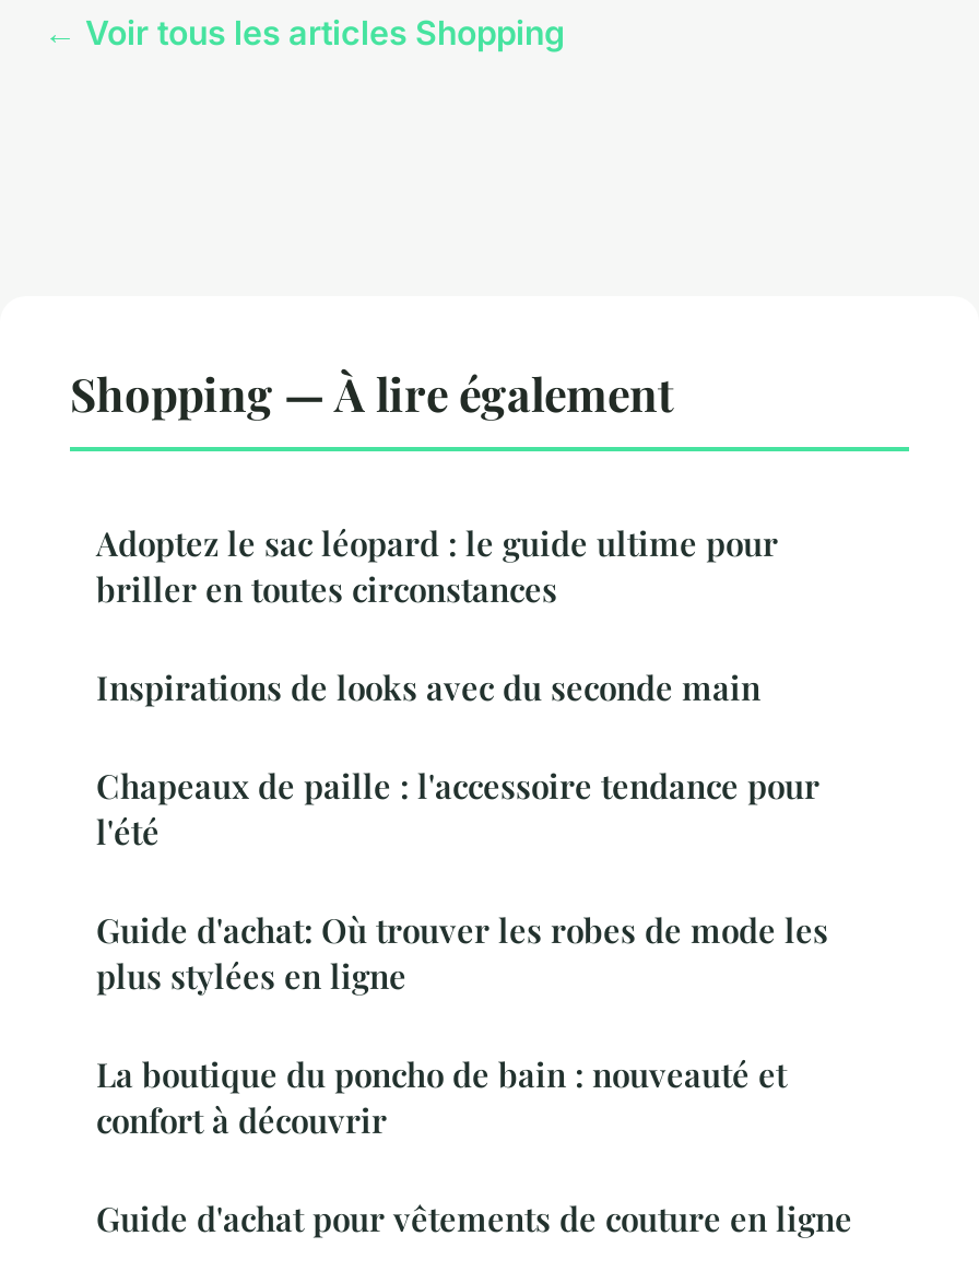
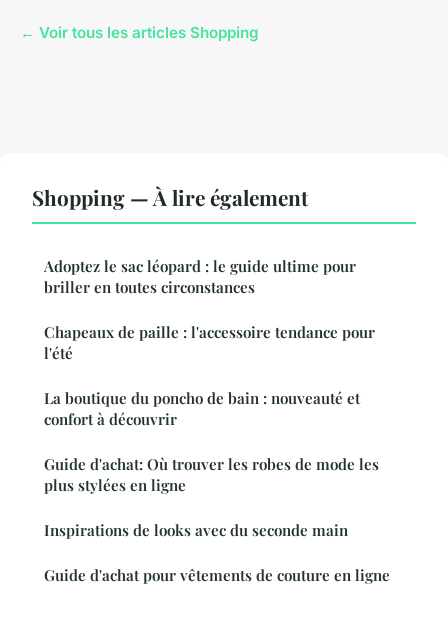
moved [96,666,760,710] -> [44,520,348,540]: Inspirations de looks avec du seconde main
moved [96,764,819,854] -> [44,322,375,363]: Chapeaux de paille : l'accessoire tendance pour | l'été
moved [96,909,828,998] -> [44,454,379,495]: Guide d'achat: Où trouver les robes de mode les | plus stylées en ligne
moved [96,1053,787,1142] -> [44,388,360,429]: La boutique du poncho de bain : nouveauté et | confort à découvrir

